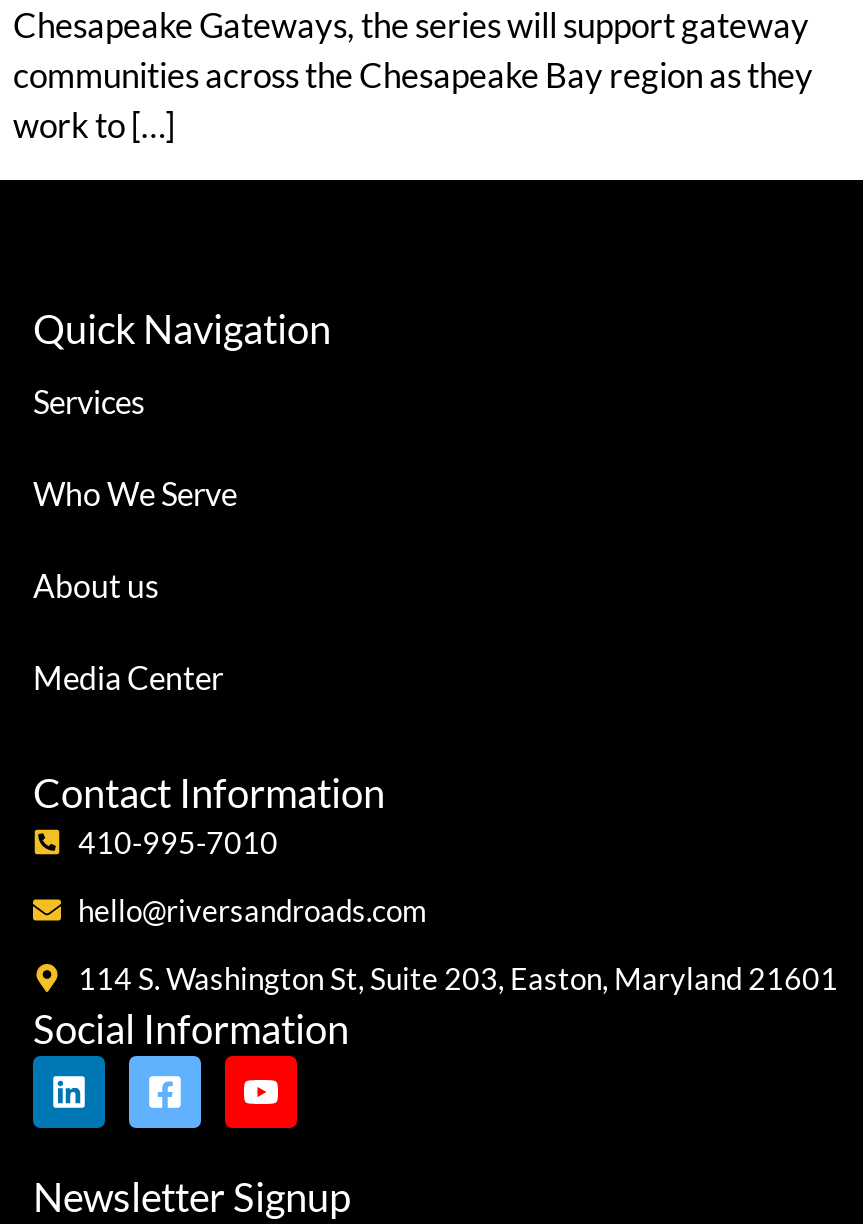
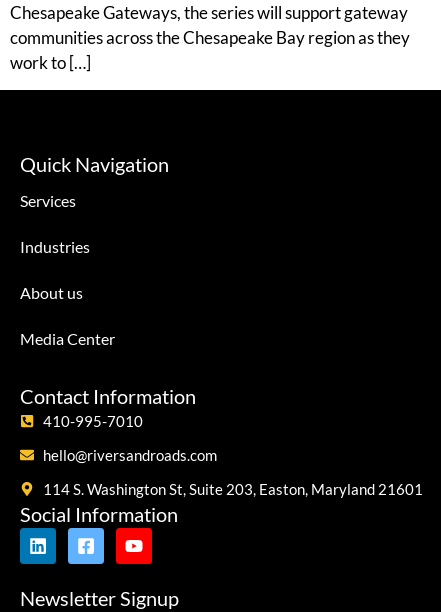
[33,473,237,511] Who We Serve -> [20,237,90,256] Industries

